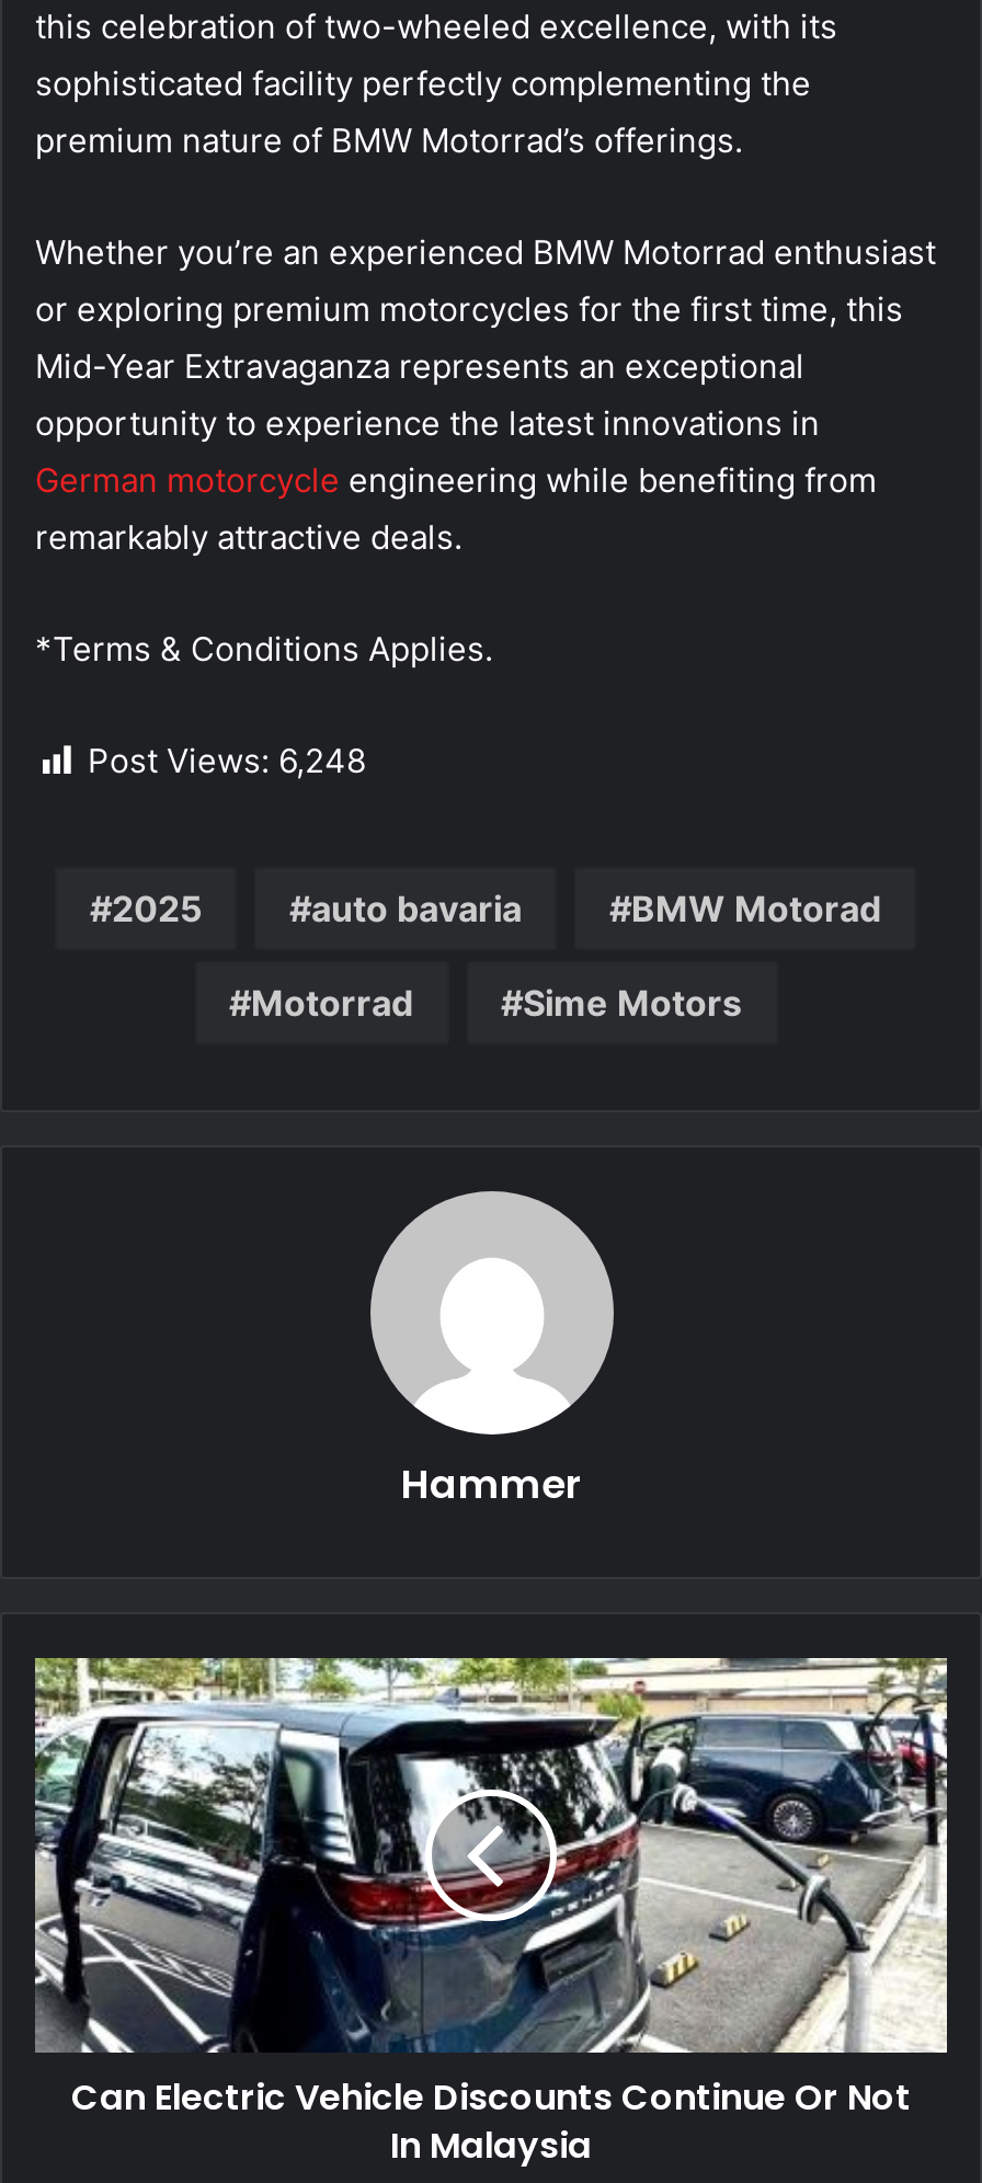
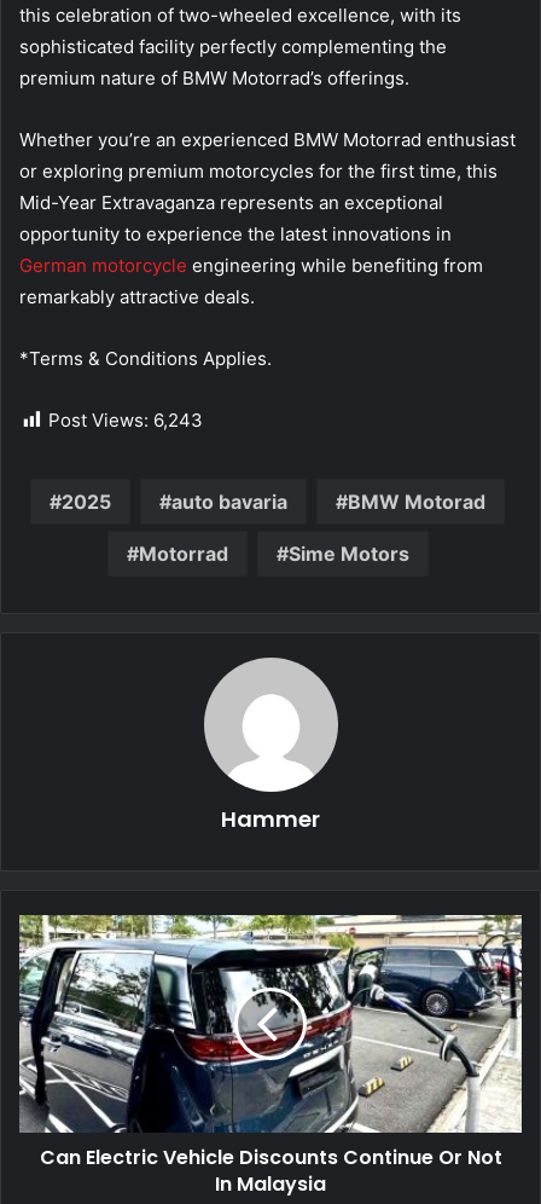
[88,741,366,783] Post Views: 6,248 -> [48,409,203,432] Post Views: 6,243

